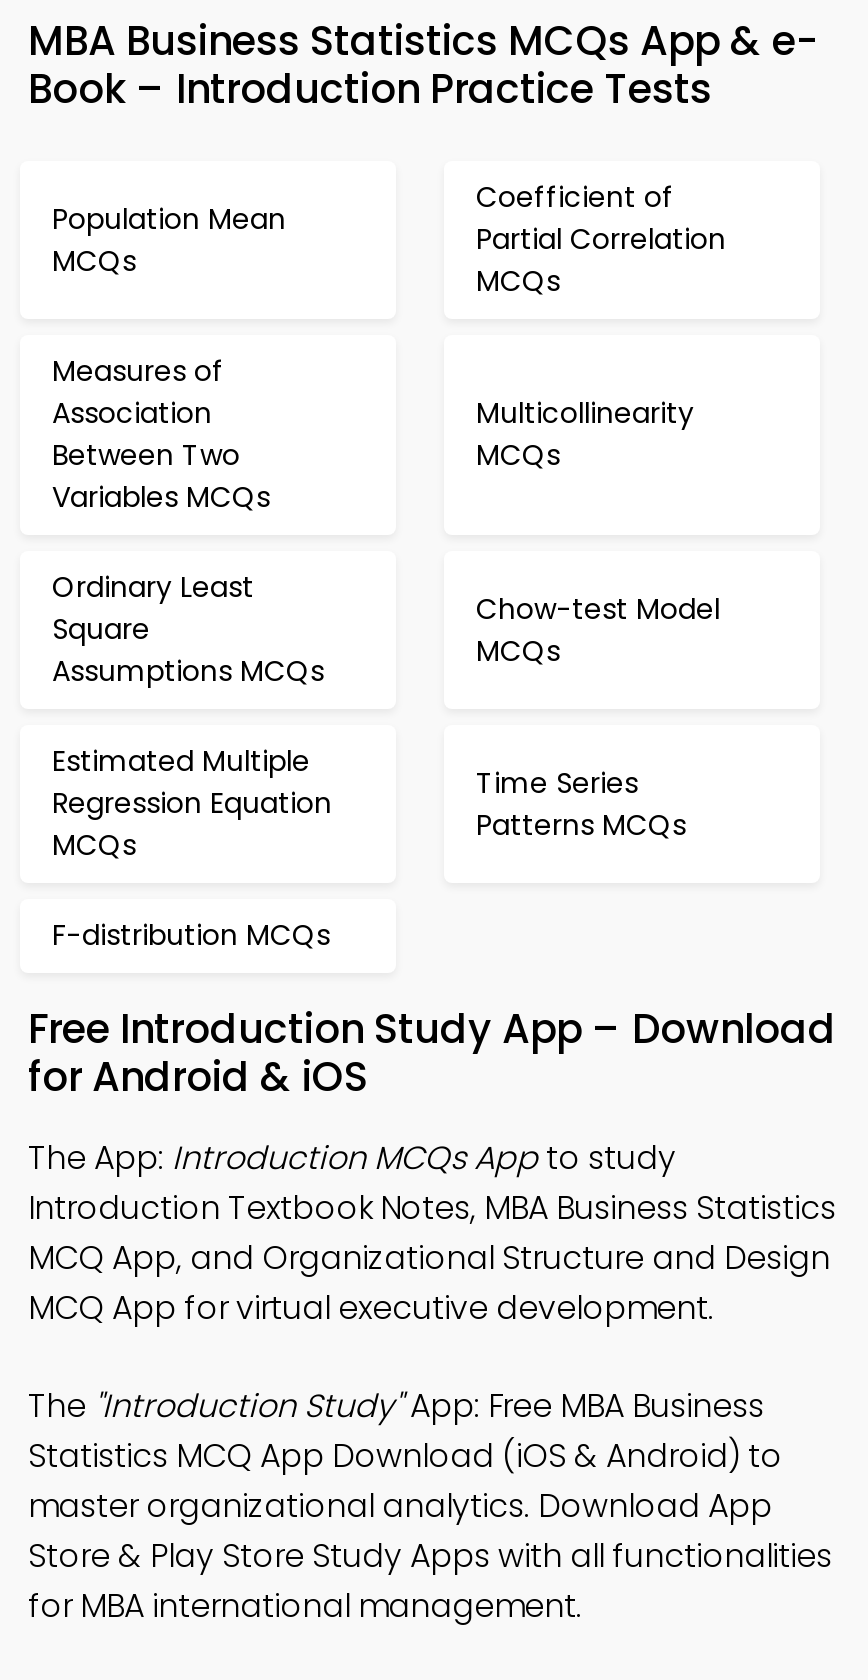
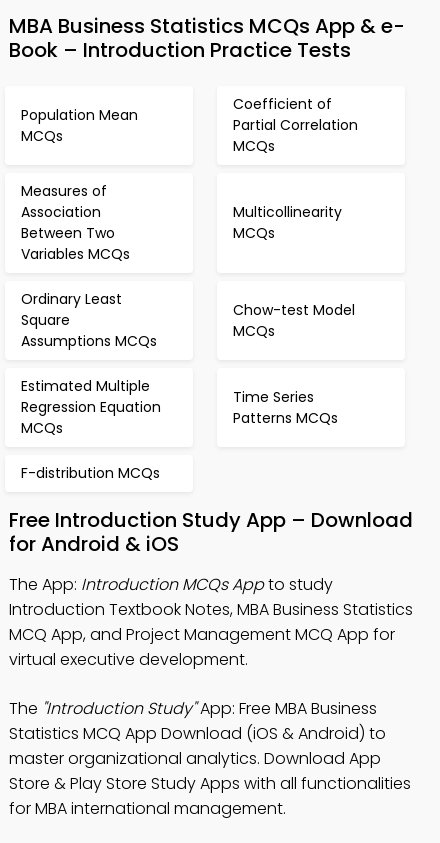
[28,1235,830,1331] MCQ App, and Organizational Structure and Design | MCQ App for virtual executive development. -> [9,623,395,671] MCQ App, and Project Management MCQ App for | virtual executive development.

